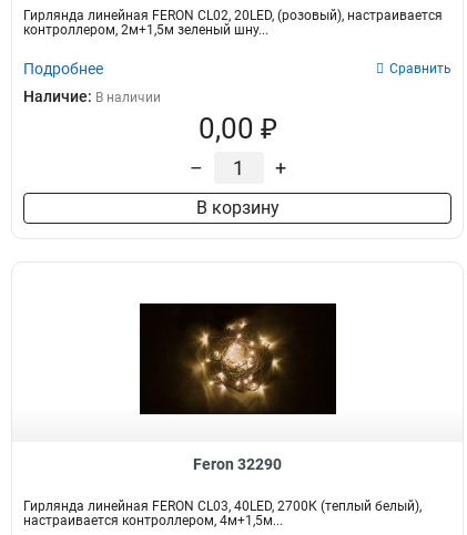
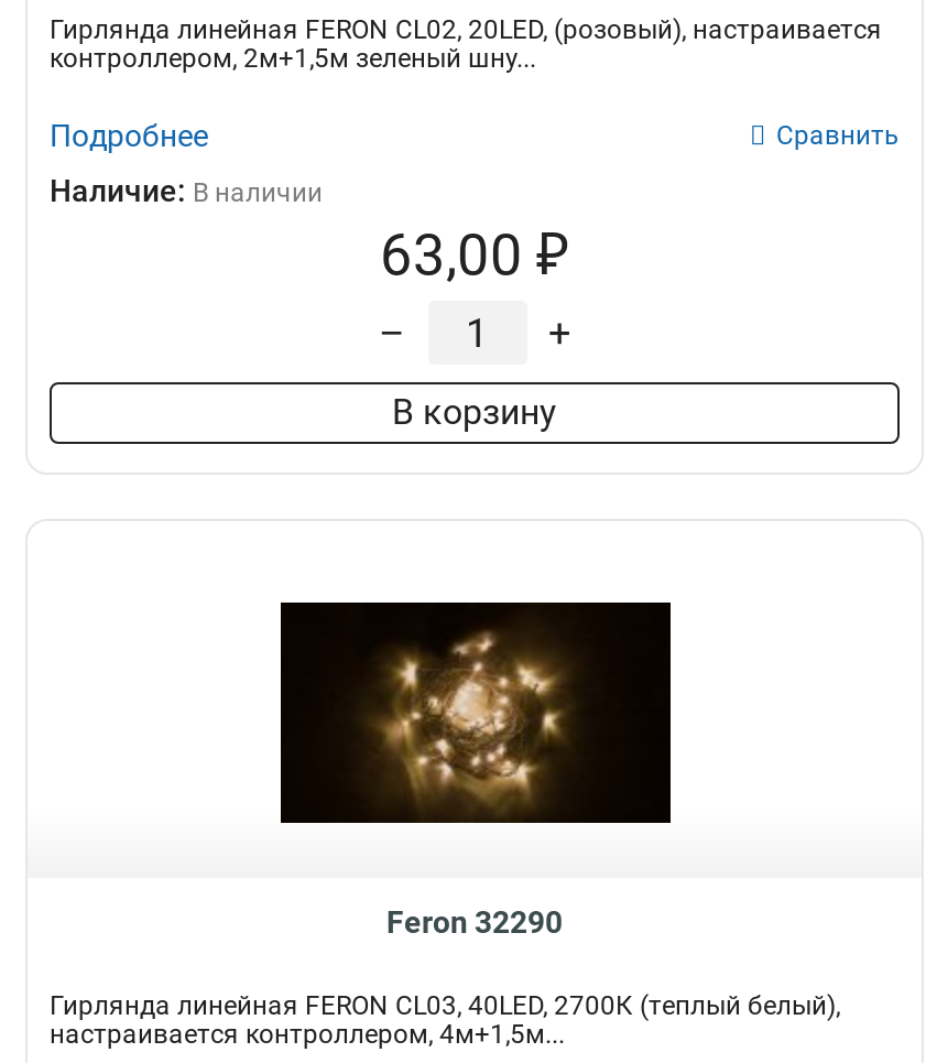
[198,112,277,145] 0,00 ₽ -> [380,221,569,288] 63,00 ₽

